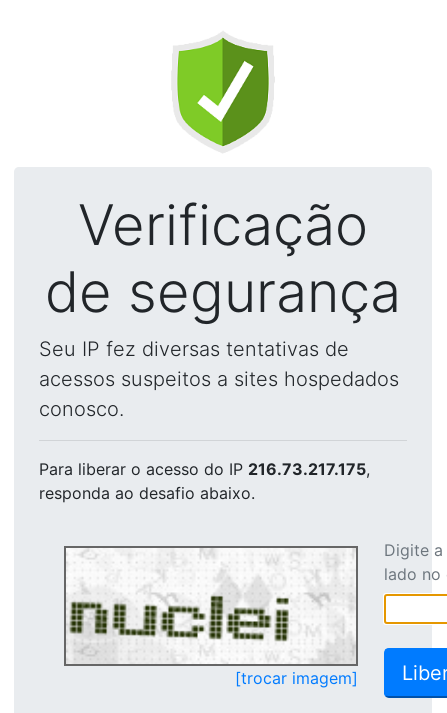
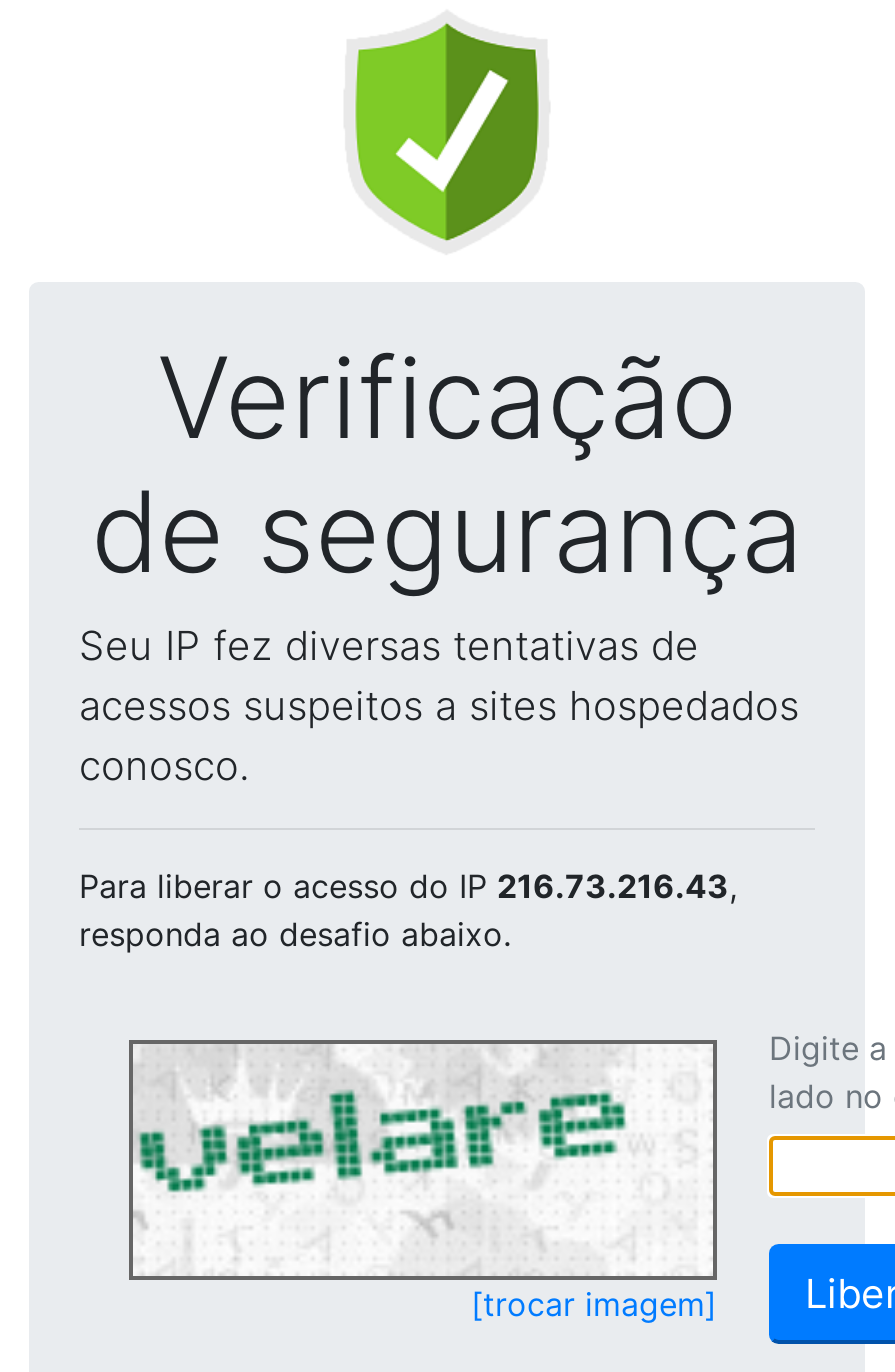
[39,459,370,479] Para liberar o acesso do IP 216.73.217.175, -> [79,866,737,906] Para liberar o acesso do IP 216.73.216.43,
[67,549,354,661] [image] -> [137,1048,677,1272] [image]

